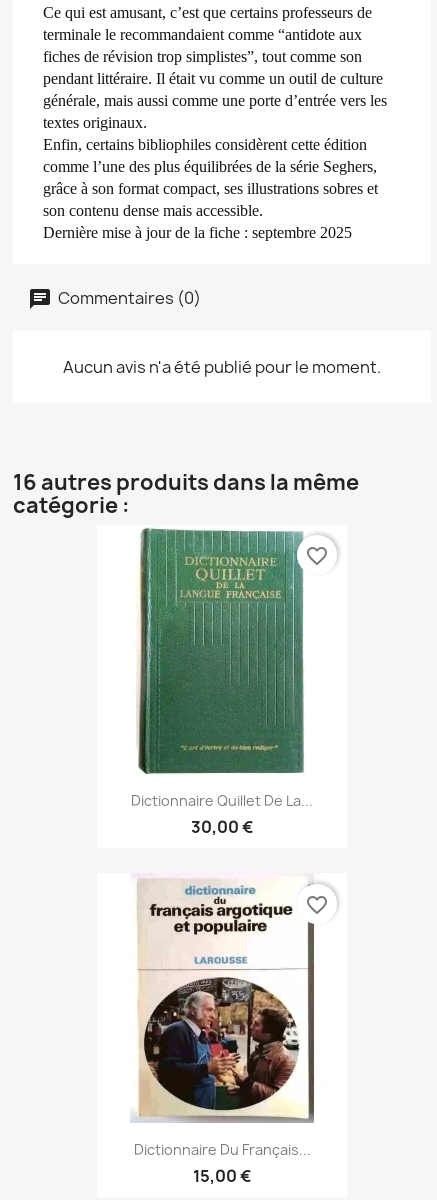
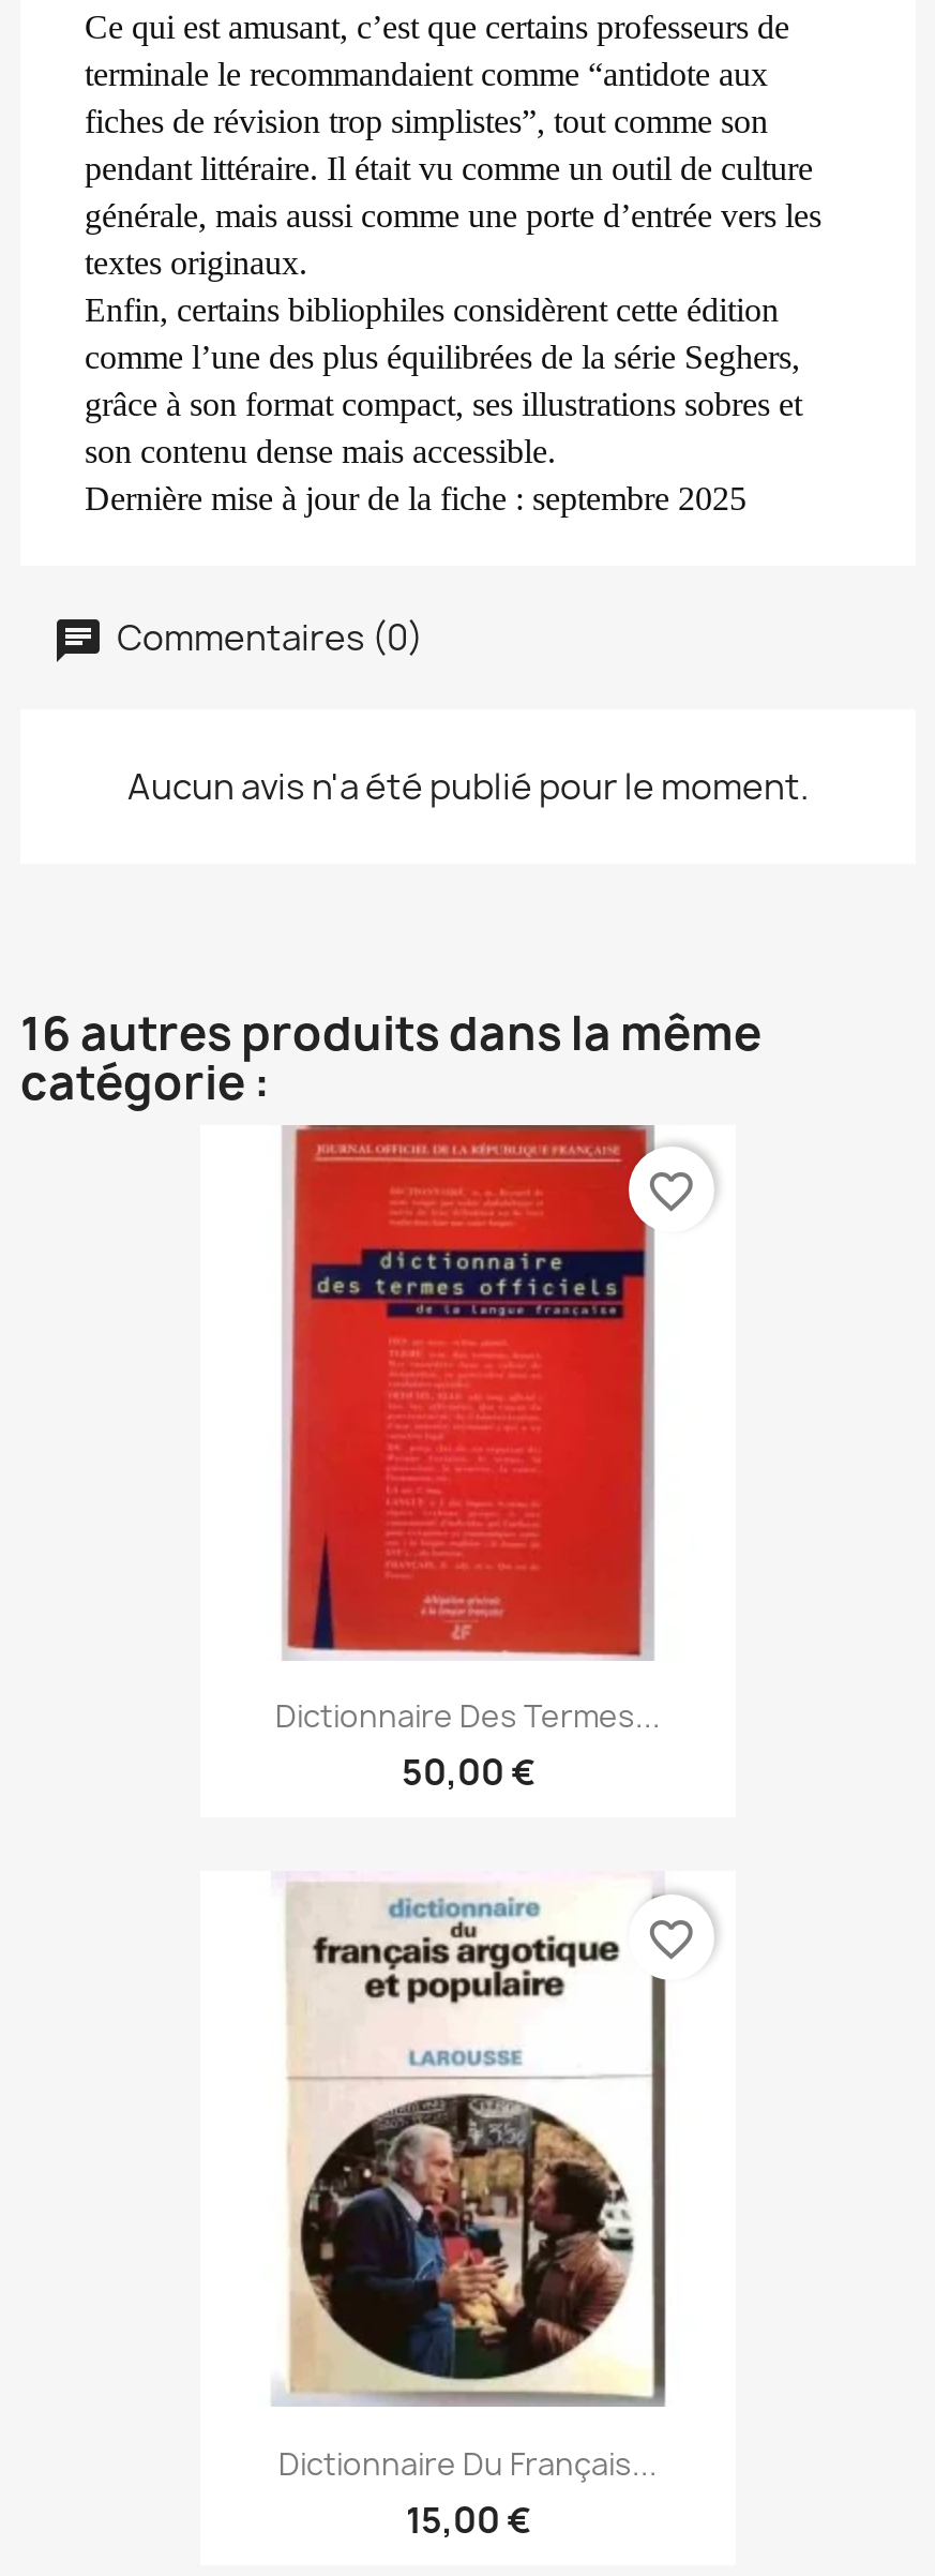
[131,525,313,838] [image] | Dictionnaire Quillet De La... | 30,00 € -> [275,1123,661,1796] [image] | Dictionnaire Des Termes... | 50,00 €

